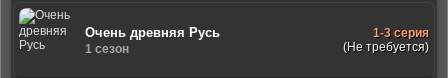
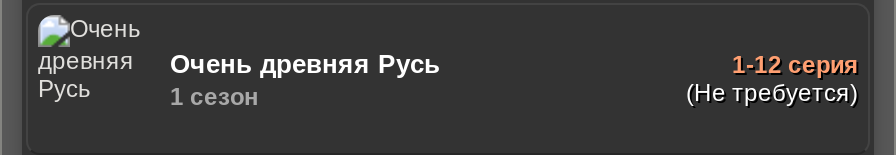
[373,26,429,40] 1-3 серия -> [732,51,858,79] 1-12 серия

